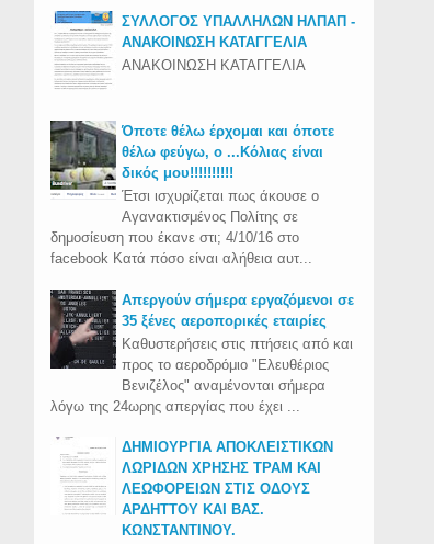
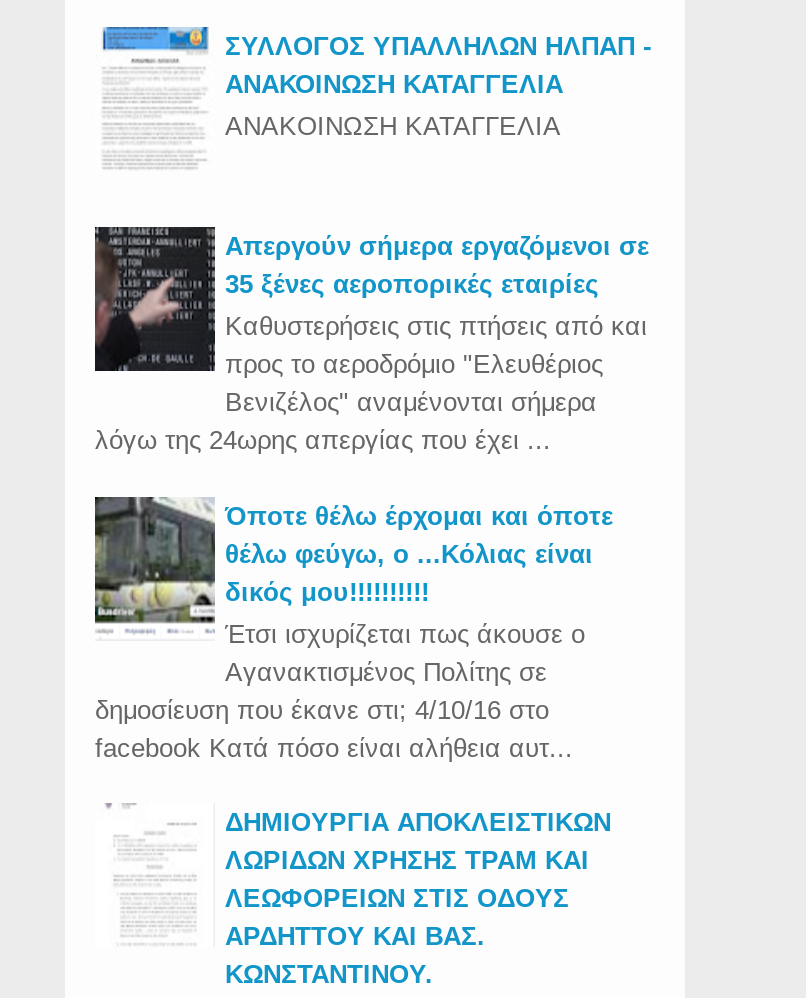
moved [48,118,334,267] -> [91,493,613,763]: [image] | Όποτε θέλω έρχομαι και όποτε | θέλω φεύγω, ο ...Κόλιας είναι | Έτσι ισχυρίζεται πως άκουσε ο | Αγανακτισμένος Πολίτης σε | δημοσίευση που έκανε στι; 4/10/16 στο | facebook Κατά πόσο είναι αλήθεια αυτ...
moved [49,288,354,415] -> [93,225,649,456]: [image] | Απεργούν σήμερα εργαζόμενοι σε | 35 ξένες αεροπορικές εταιρίες | Καθυστερήσεις στις πτήσεις από και | προς το αεροδρόμιο "Ελευθέριος | Βενιζέλος" αναμένονται σήμερα | λόγω της 24ωρης απεργίας που έχει ...

